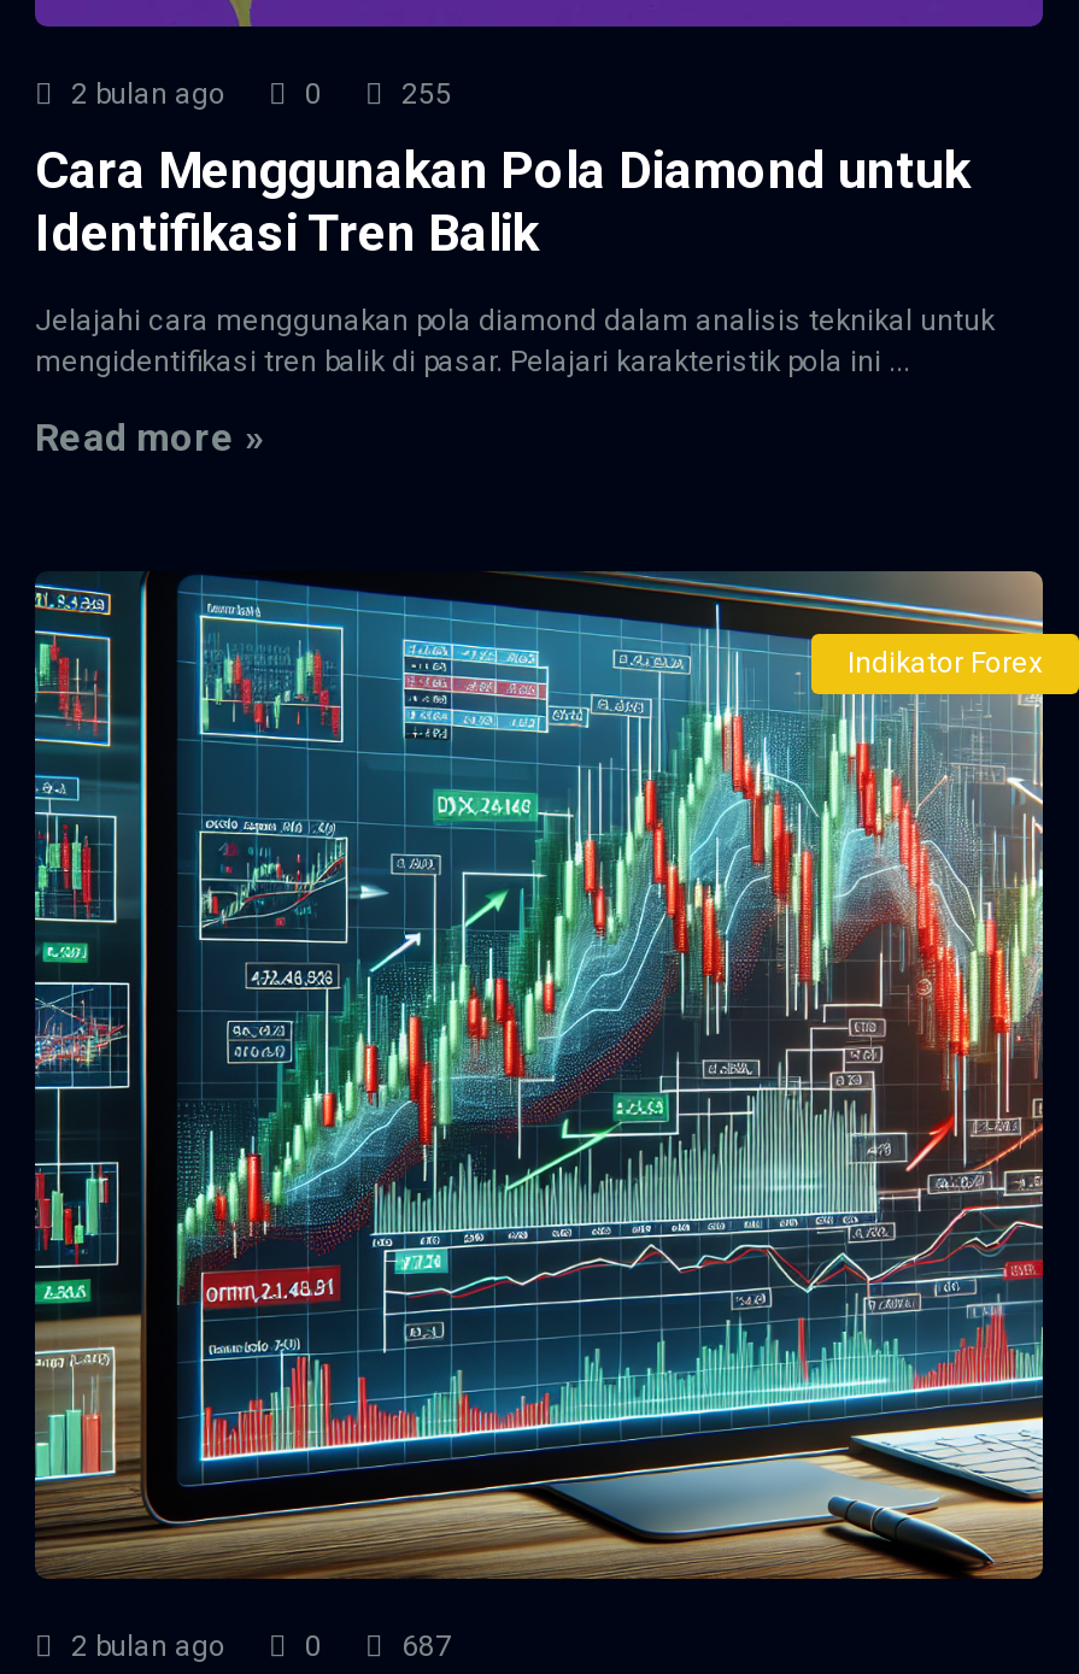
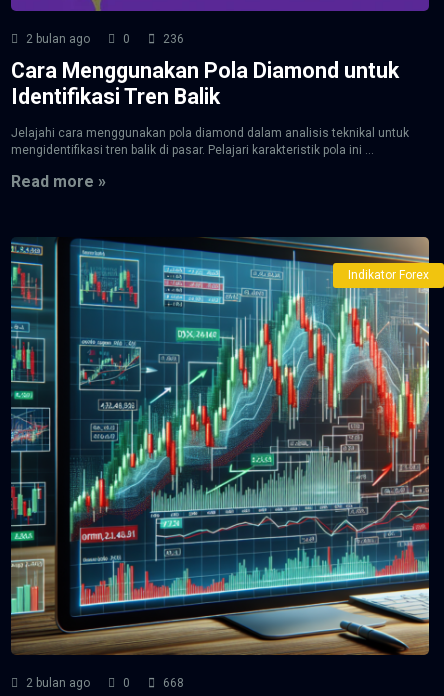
[394,77,452,111] 255 -> [160,32,184,46] 236
[394,1629,452,1663] 687 -> [160,676,184,690] 668

